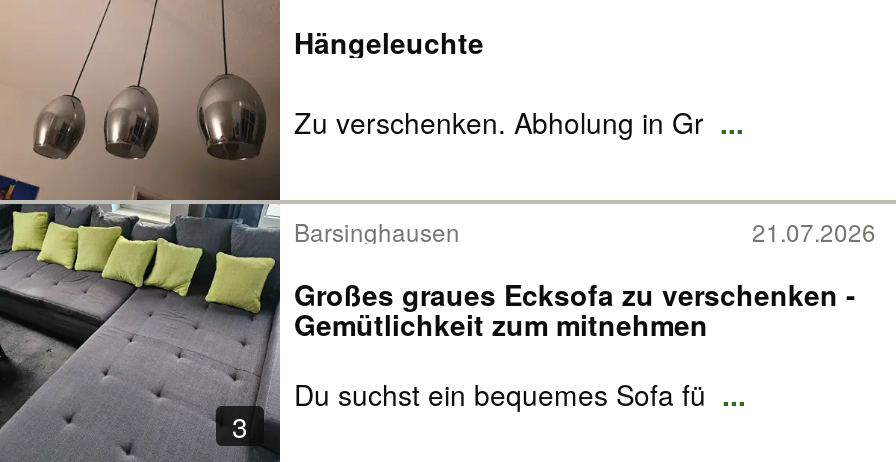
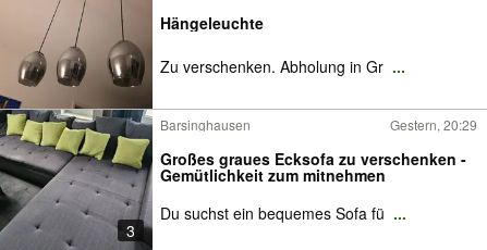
[752,214,876,248] 21.07.2026 -> [390,115,477,134] Gestern, 20:29

